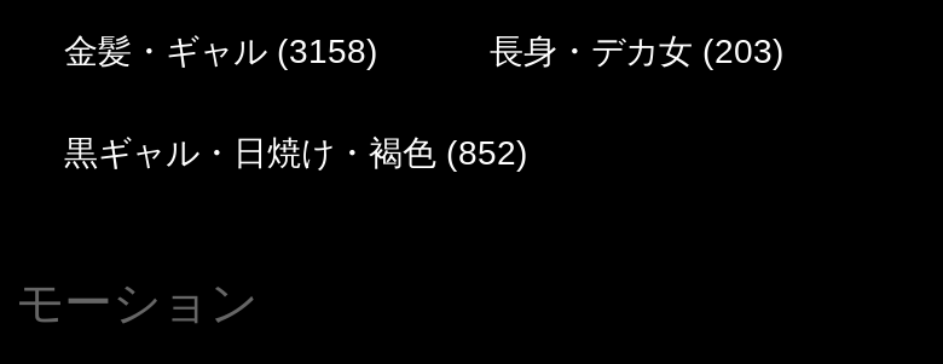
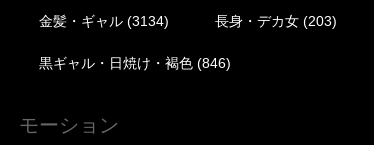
[64,31,378,70] 金髪・ギャル(3158) -> [39,13,169,29] 金髪・ギャル(3134)
[64,133,528,171] 黒ギャル・日焼け・褐色(852) -> [39,55,231,71] 黒ギャル・日焼け・褐色(846)

